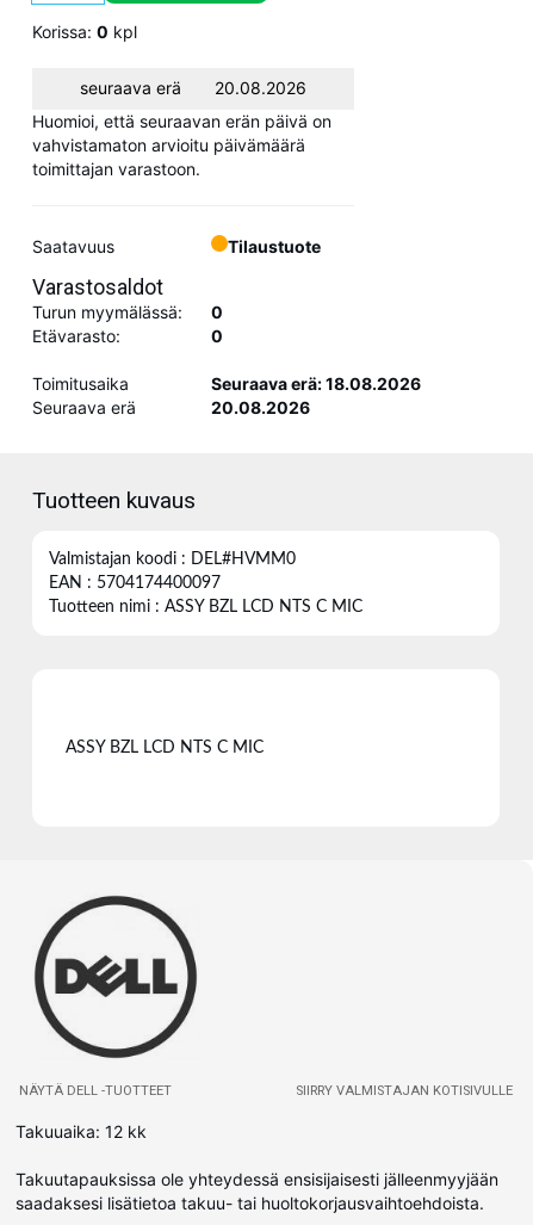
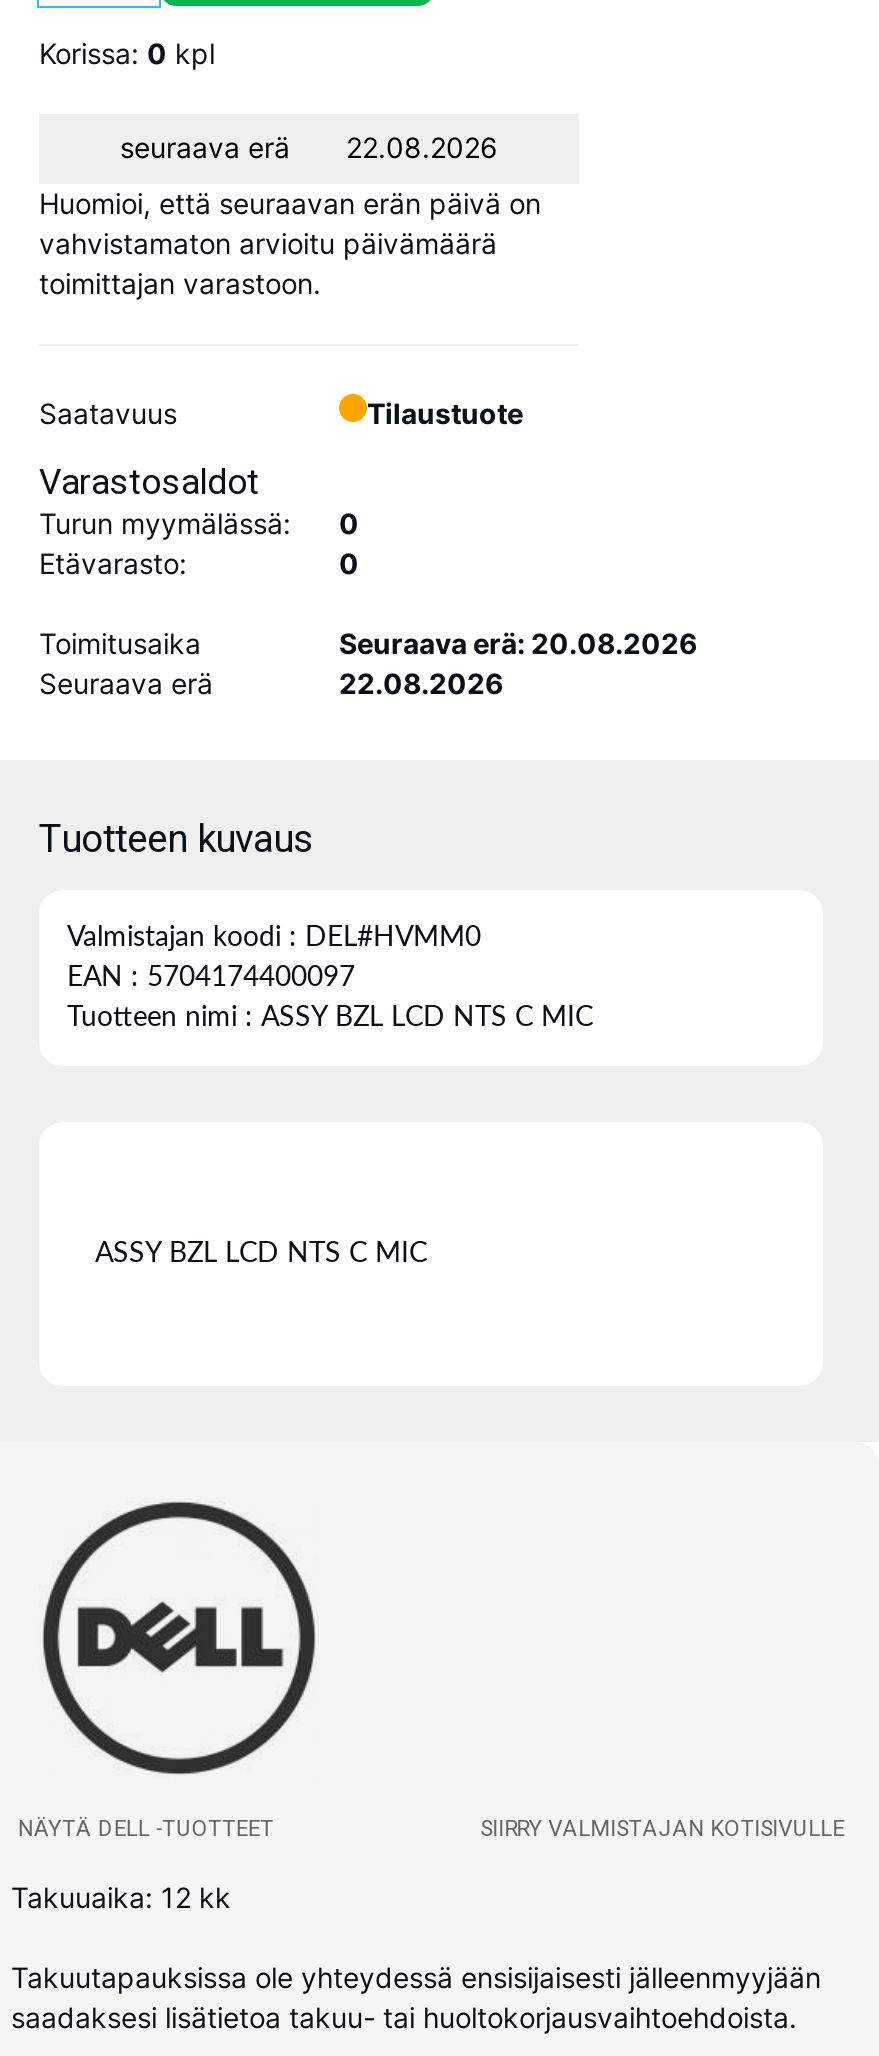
[80,78,306,98] seuraava erä 20.08.2026 -> [120,130,498,164] seuraava erä 22.08.2026
[211,373,421,393] Seuraava erä: 18.08.2026 -> [339,625,697,659] Seuraava erä: 20.08.2026
[211,397,310,417] 20.08.2026 -> [339,665,503,699] 22.08.2026

